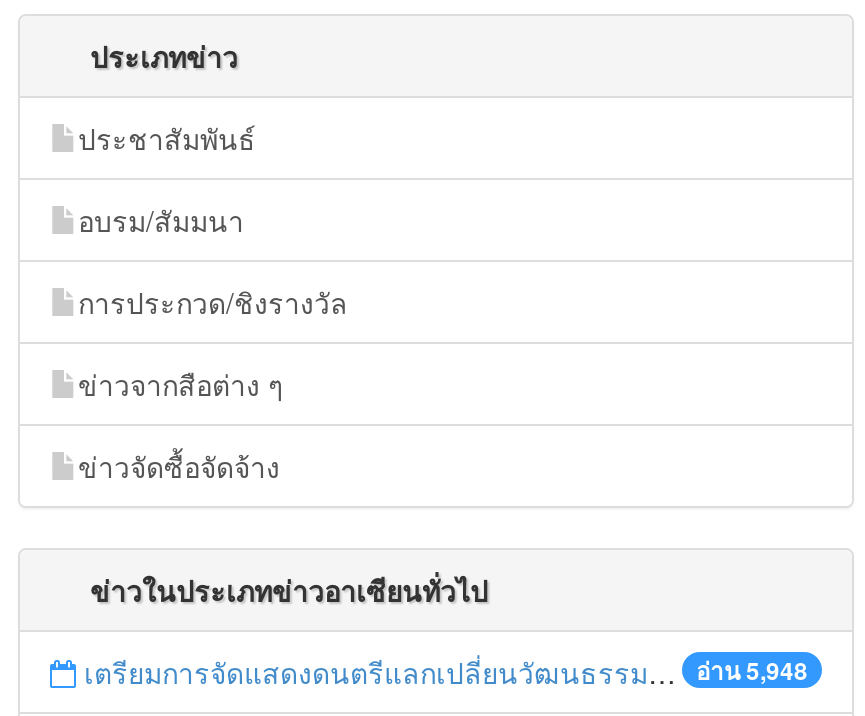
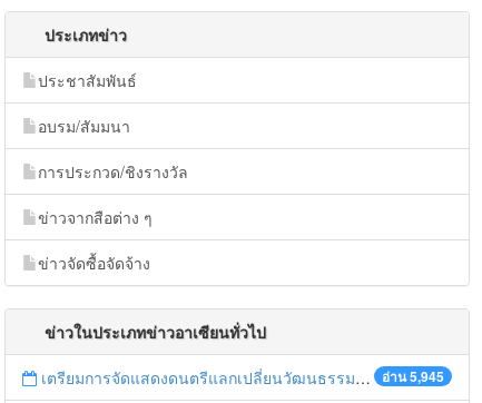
[696,652,808,688] อ่าน 5,948 -> [382,366,444,386] อ่าน 5,945

